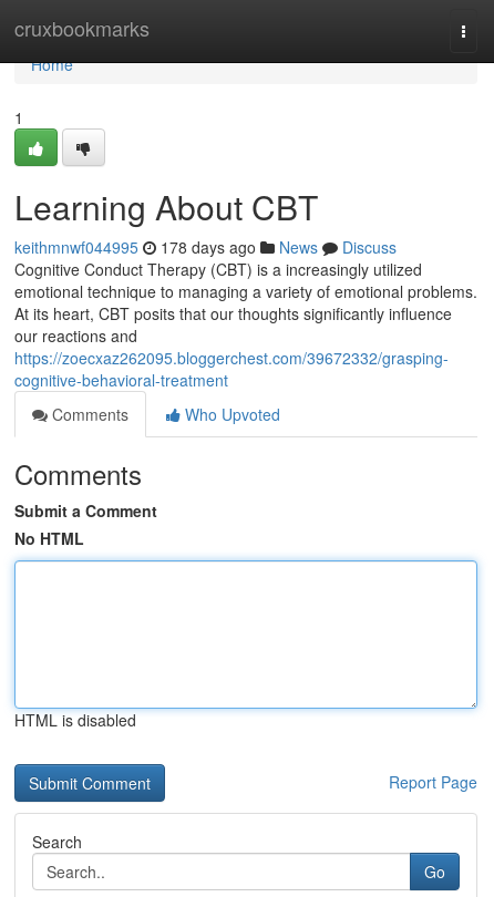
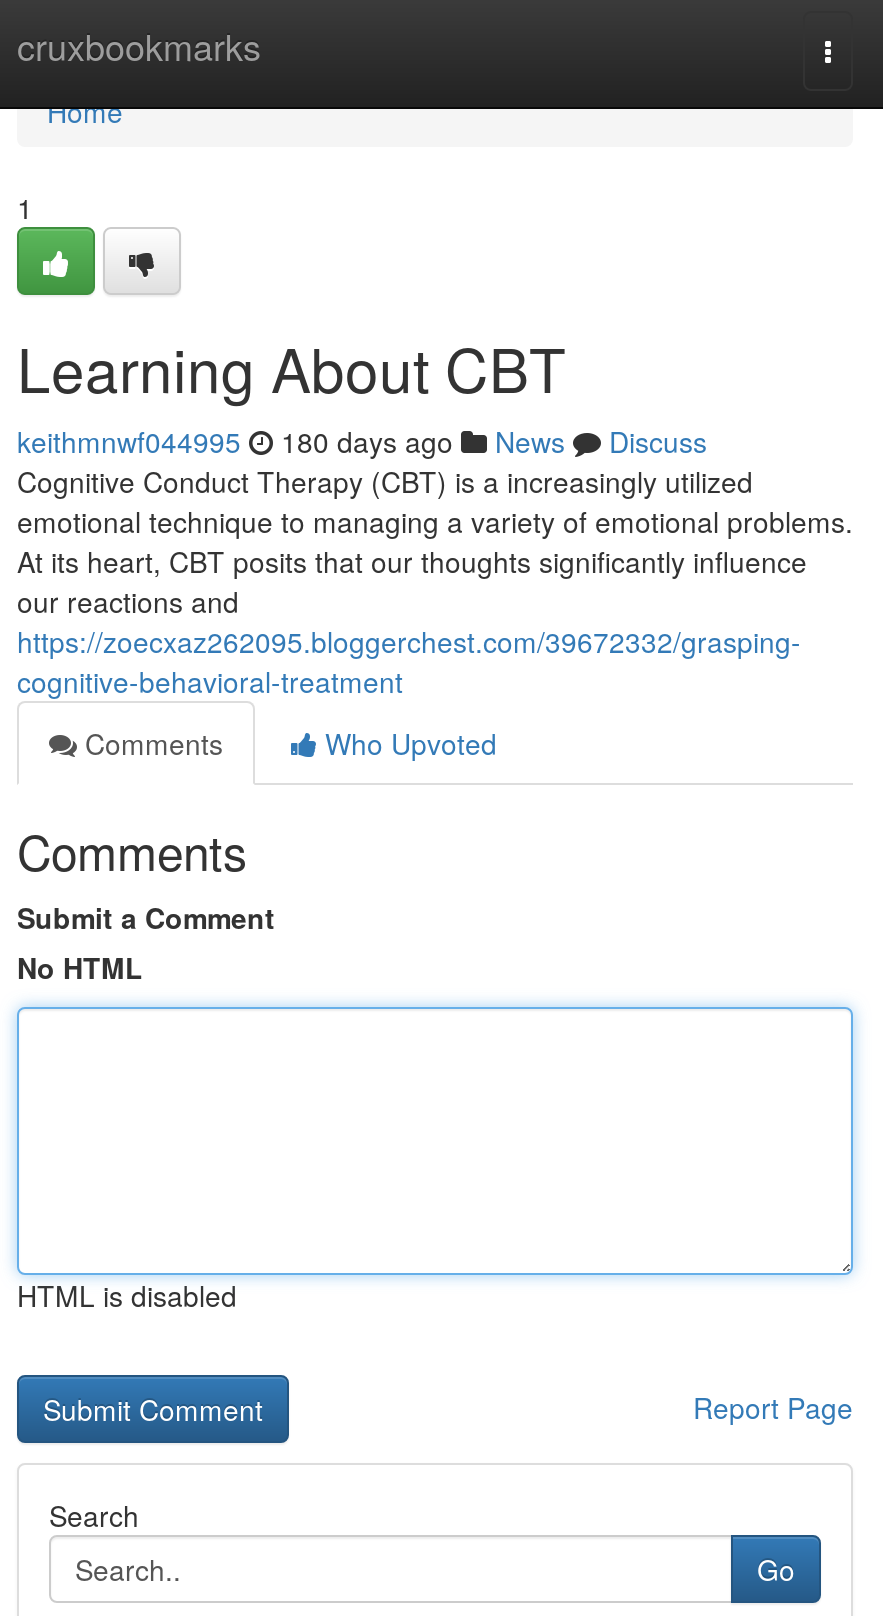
[14,236,397,258] keithmnwf044995 178 days ago News Discuss -> [17,421,707,461] keithmnwf044995 180 days ago News Discuss

